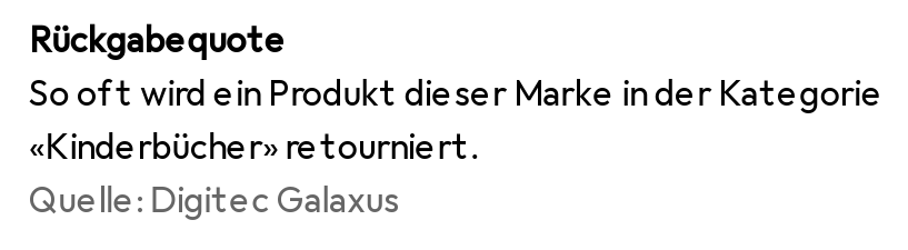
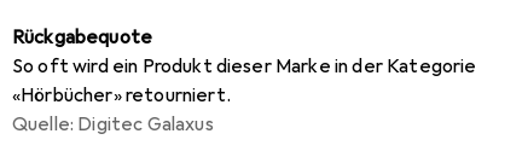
[29,124,479,169] «Kinderbücher» retourniert. -> [12,83,231,107] «Hörbücher» retourniert.

